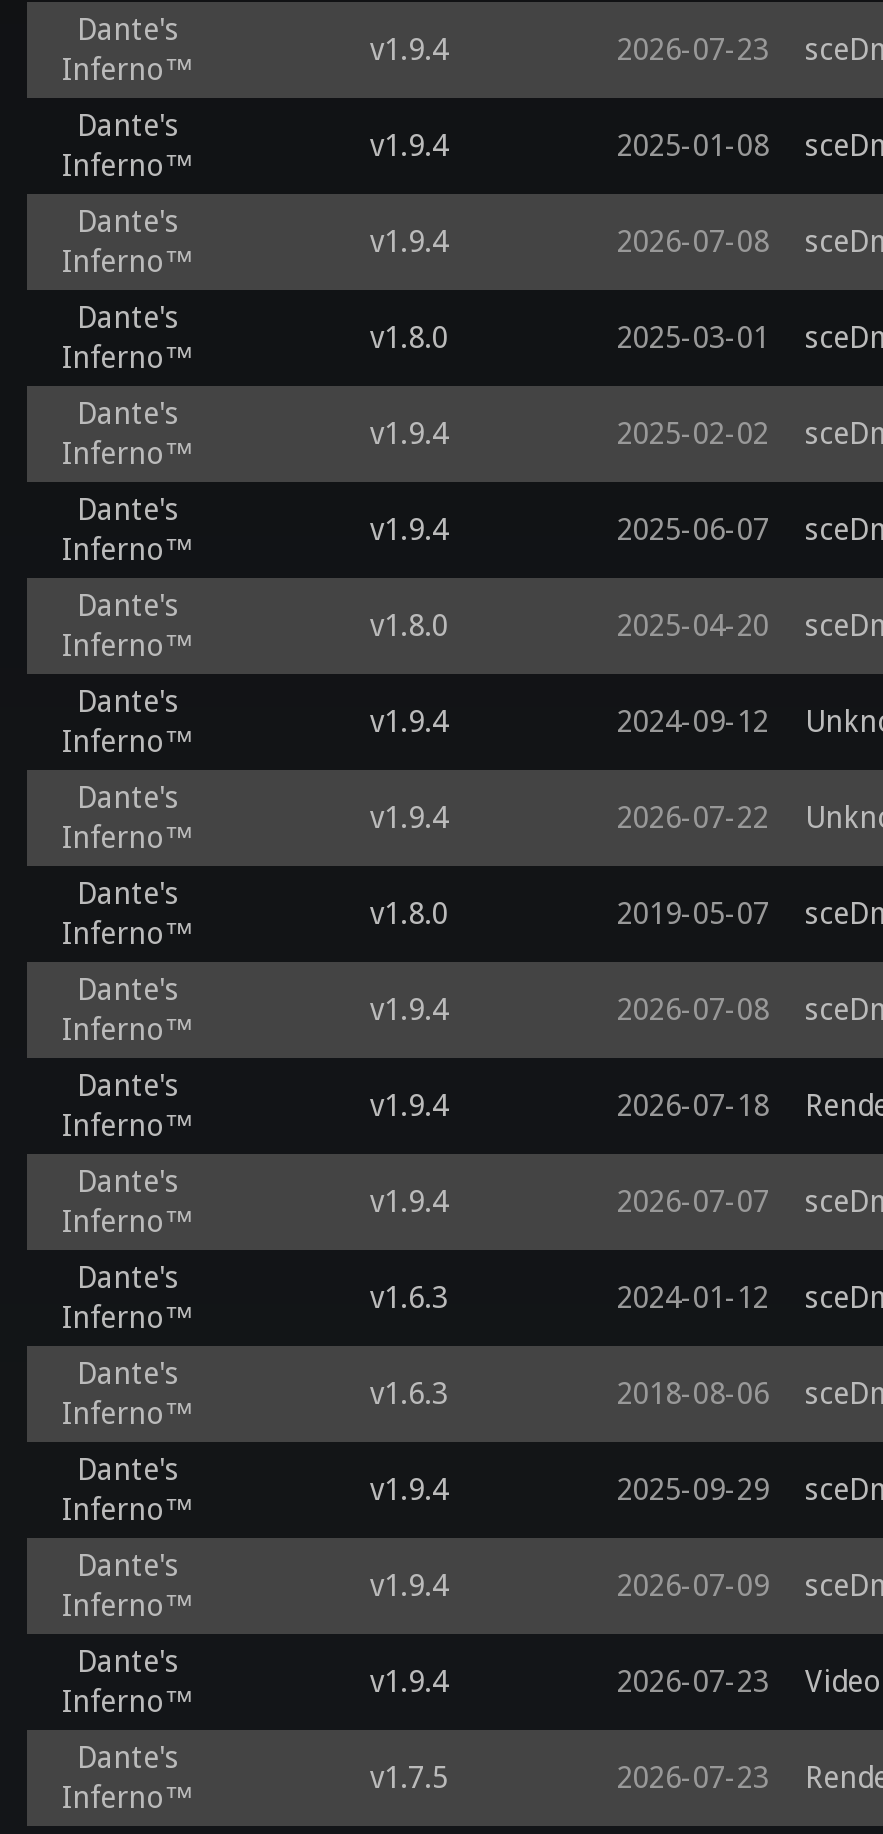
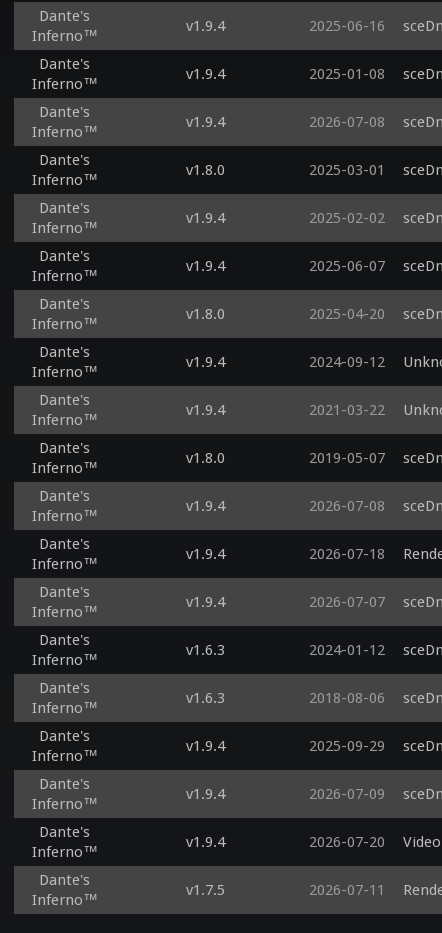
[617,32,769,68] 2026-07-23 -> [309,17,385,35] 2025-06-16
[617,800,769,836] 2026-07-22 -> [309,401,385,419] 2021-03-22
[617,1664,769,1700] 2026-07-23 -> [309,833,385,851] 2026-07-20
[617,1760,769,1796] 2026-07-23 -> [309,881,385,899] 2026-07-11

